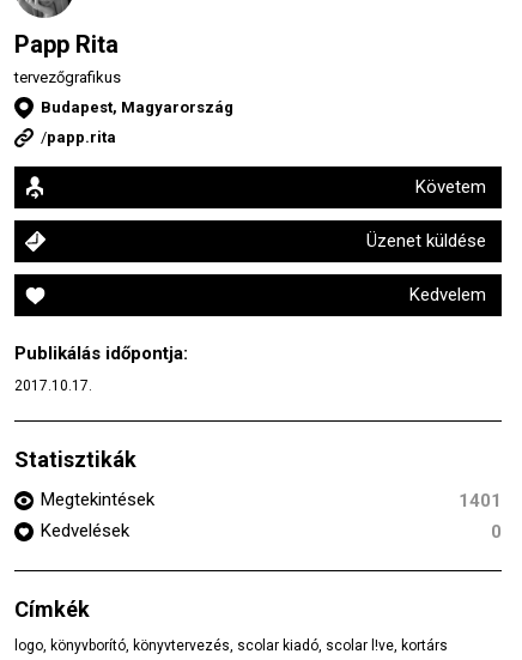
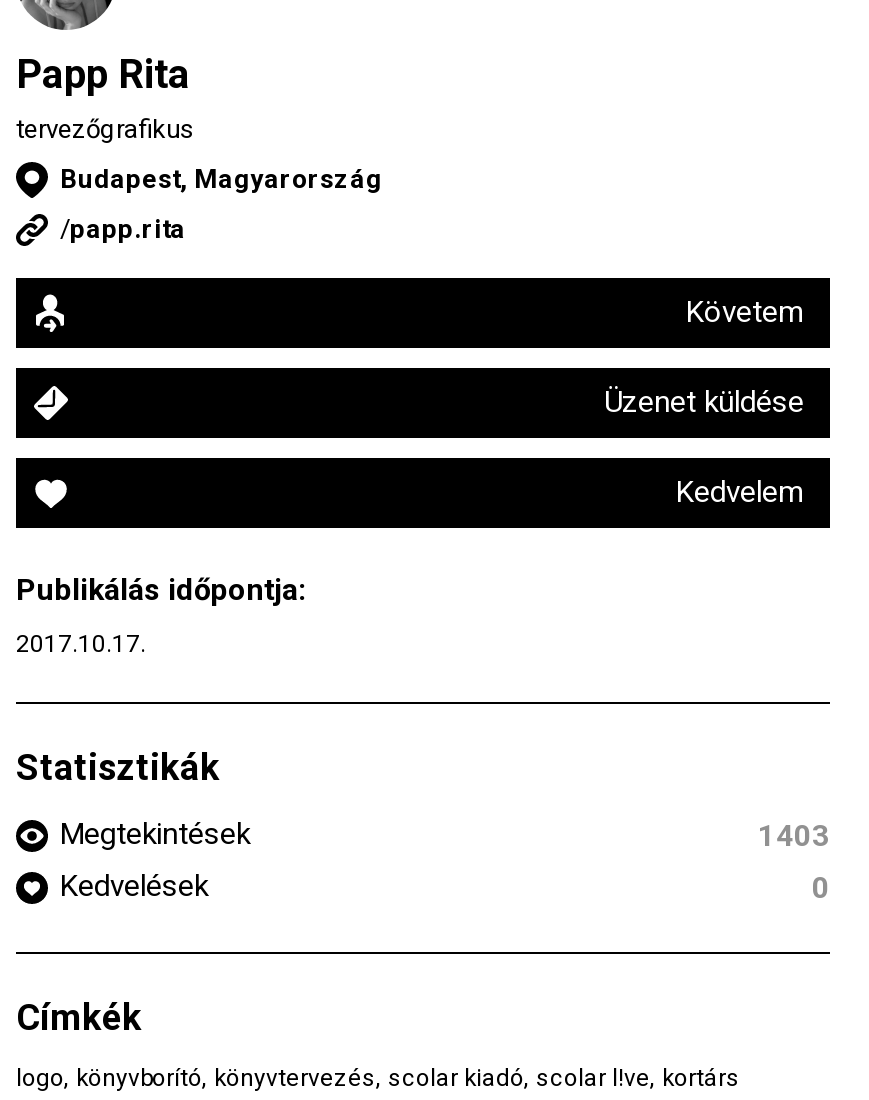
[459,489,502,511] 1401 -> [758,817,830,853] 1403

